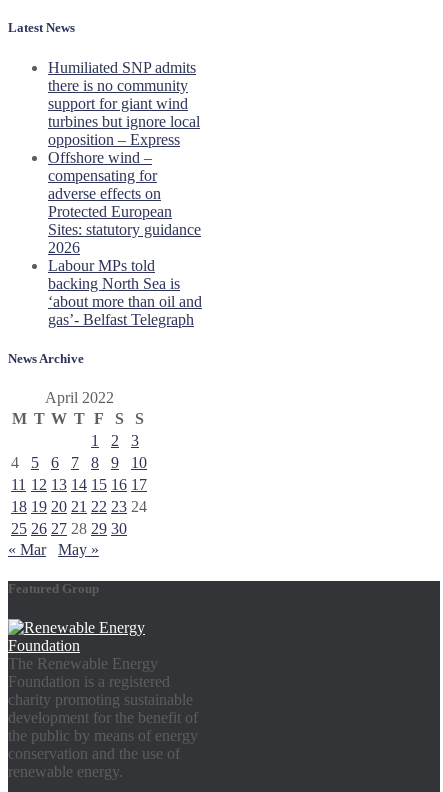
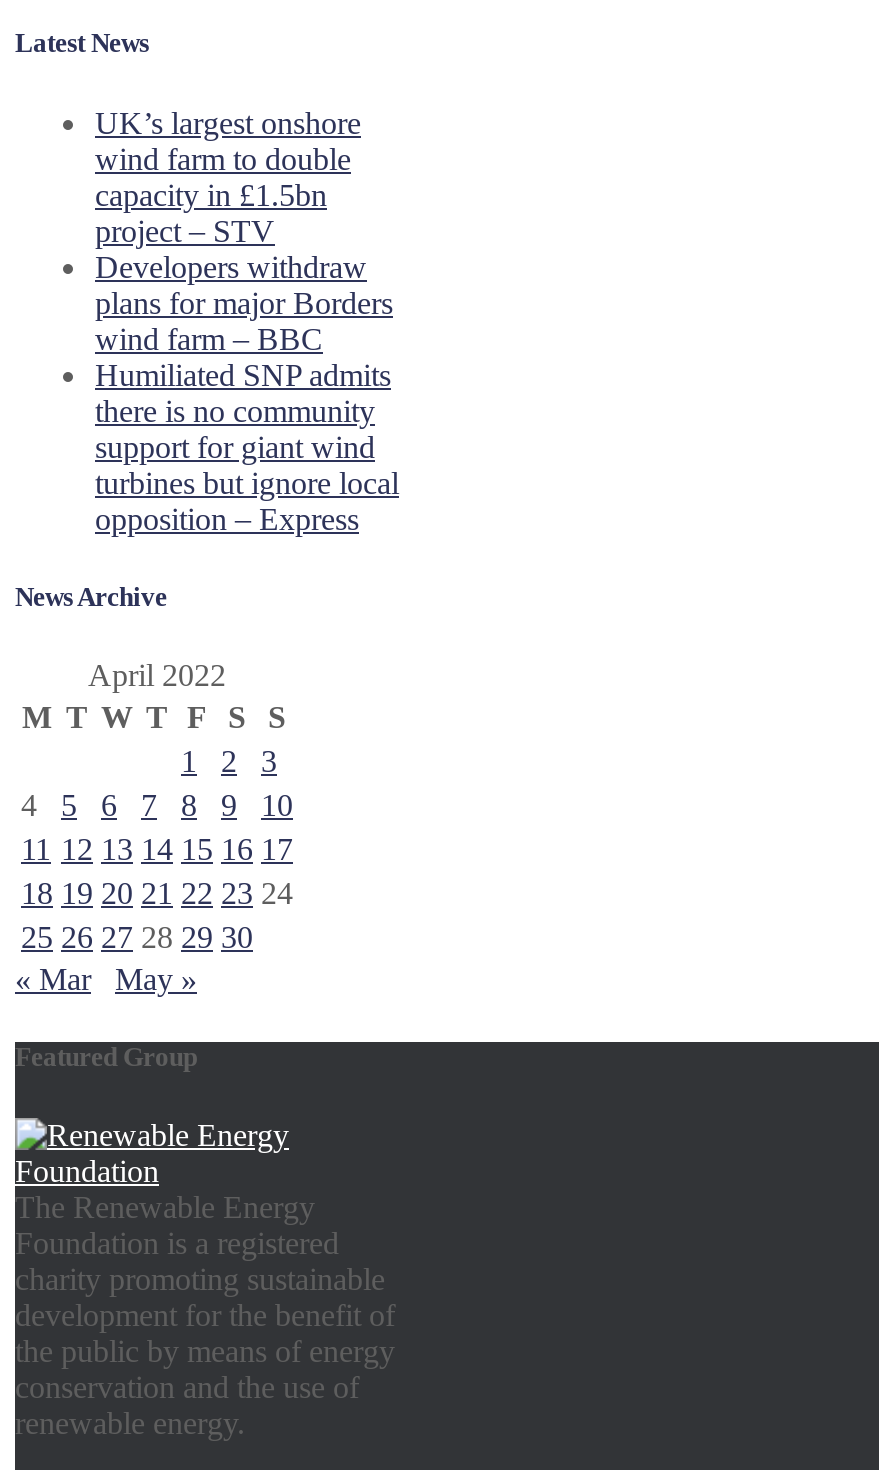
none -> [95,105,393,355] UK’s largest onshore | wind farm to double | capacity in £1.5bn | project – STV | Developers withdraw | plans for major Borders | wind farm – BBC
moved [48,59,200,148] -> [95,357,399,535]: Humiliated SNP admits | there is no community | support for giant wind | turbines but ignore local | opposition – Express
[48,149,202,328] Offshore wind – | compensating for | adverse effects on | Protected European | Sites: statutory guidance | 2026 | Labour MPs told | backing North Sea is | ‘about more than oil and | gas’- Belfast Telegraph -> none

